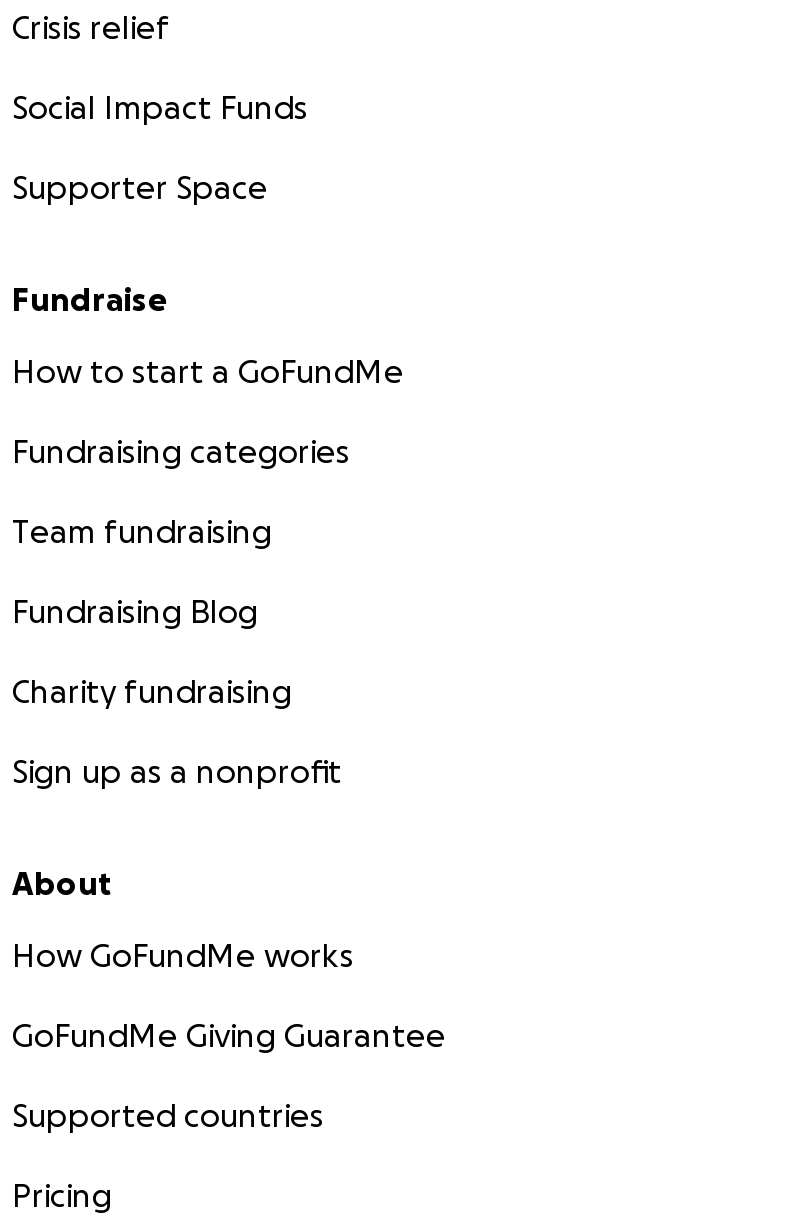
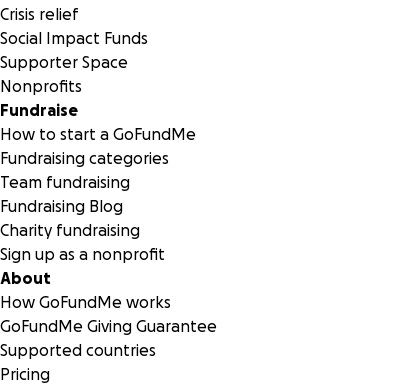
none -> [0,77,82,95] Nonprofits

